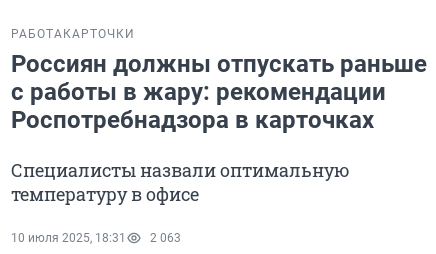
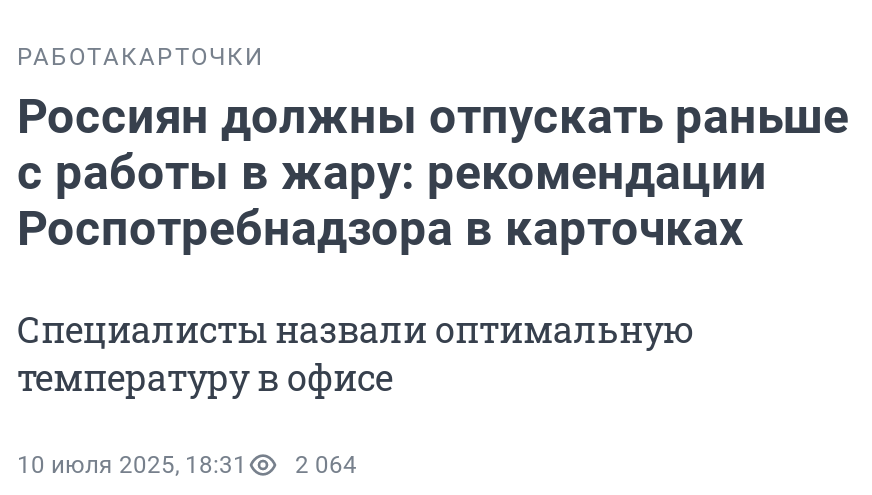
[11,231,181,245] 10 июля 2025, 18:31 2 063 -> [17,451,357,479] 10 июля 2025, 18:31 2 064

